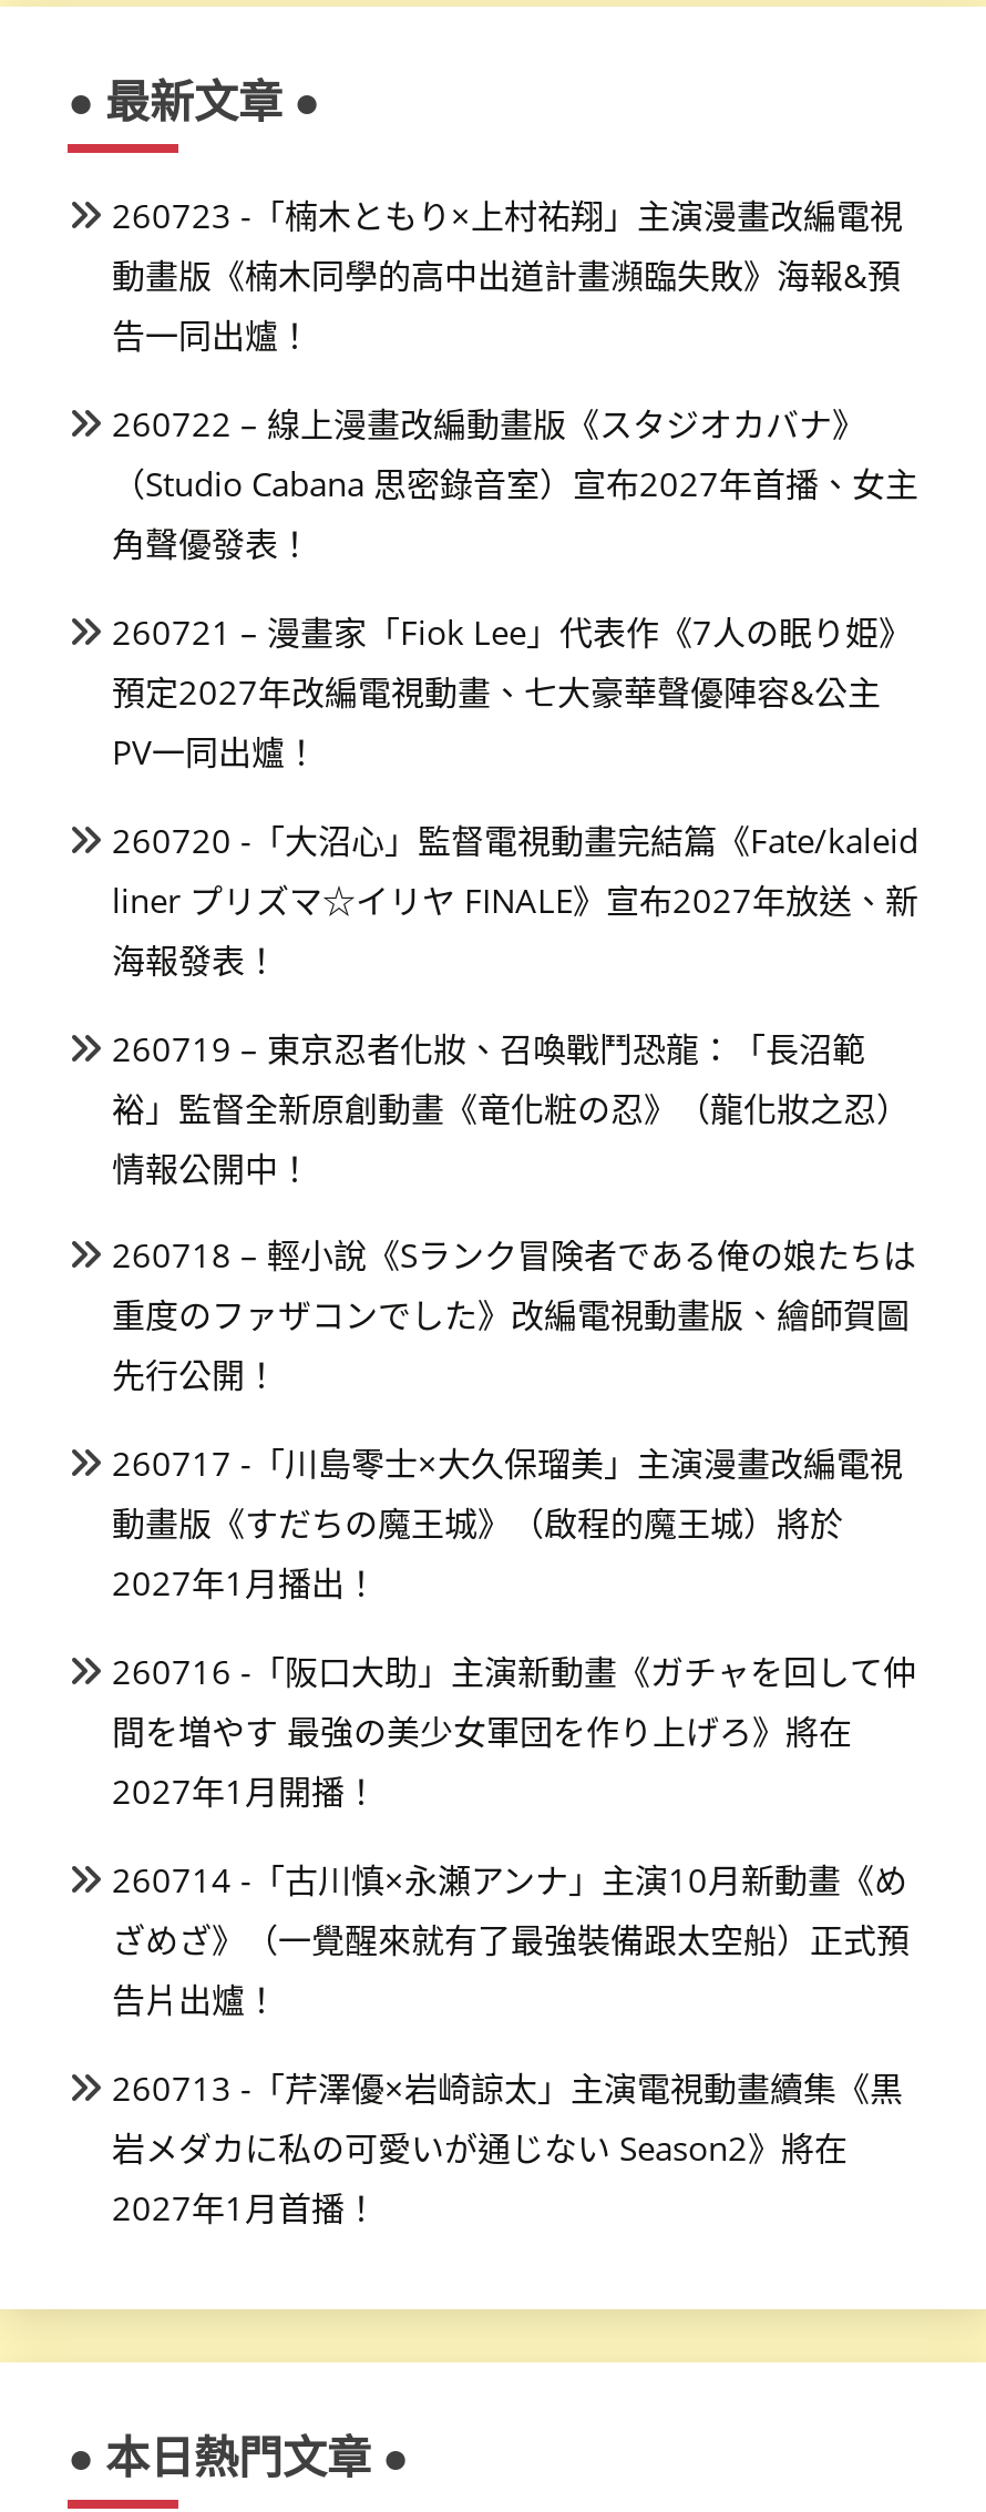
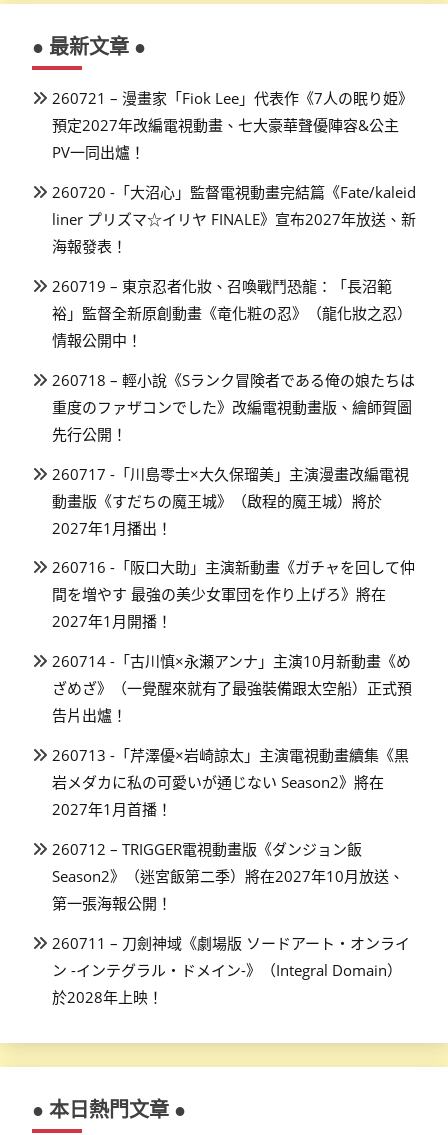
[112,194,918,566] 260723 -「楠木ともり×上村祐翔」主演漫畫改編電視 | 動畫版《楠木同學的高中出道計畫瀕臨失敗》海報&預 | 告一同出爐！ | 260722 – 線上漫畫改編動畫版《スタジオカバナ》 | （Studio Cabana 思密錄音室）宣布2027年首播、女主 | 角聲優發表！ -> none
moved [112,609,918,2229] -> [52,88,416,819]: 260721 – 漫畫家「Fiok Lee」代表作《7人の眠り姫》 | 預定2027年改編電視動畫、七大豪華聲優陣容&公主 | PV一同出爐！ | ... | 岩メダカに私の可愛いが通じない Season2》將在 | 2027年1月首播！
none -> [52,839,410,1007] 260712 – TRIGGER電視動畫版《ダンジョン飯 | Season2》（迷宮飯第二季）將在2027年10月放送、 | 第一張海報公開！ | 260711 – 刀劍神域《劇場版 ソードアート・オンライ | ン -インテグラル・ドメイン-》（Integral Domain） | 於2028年上映！

